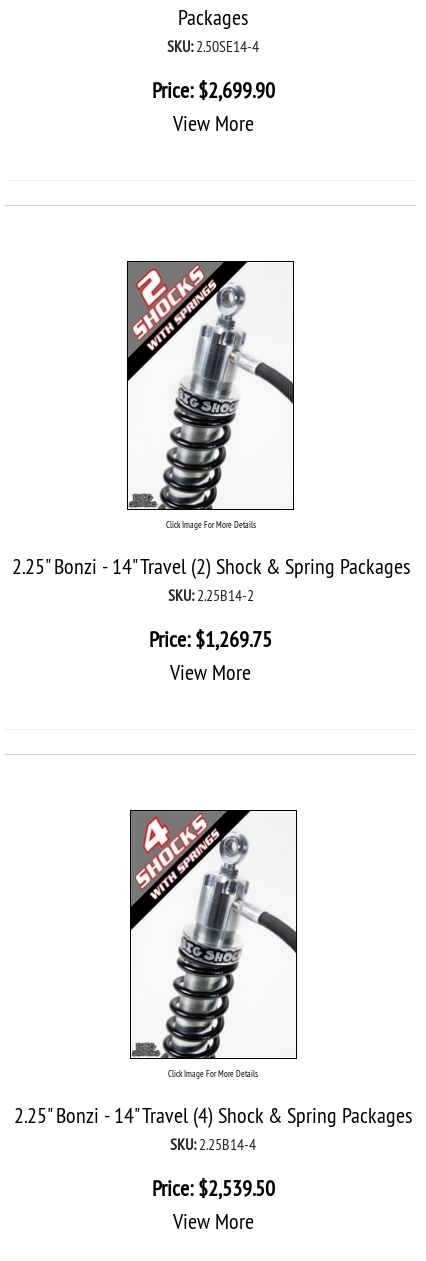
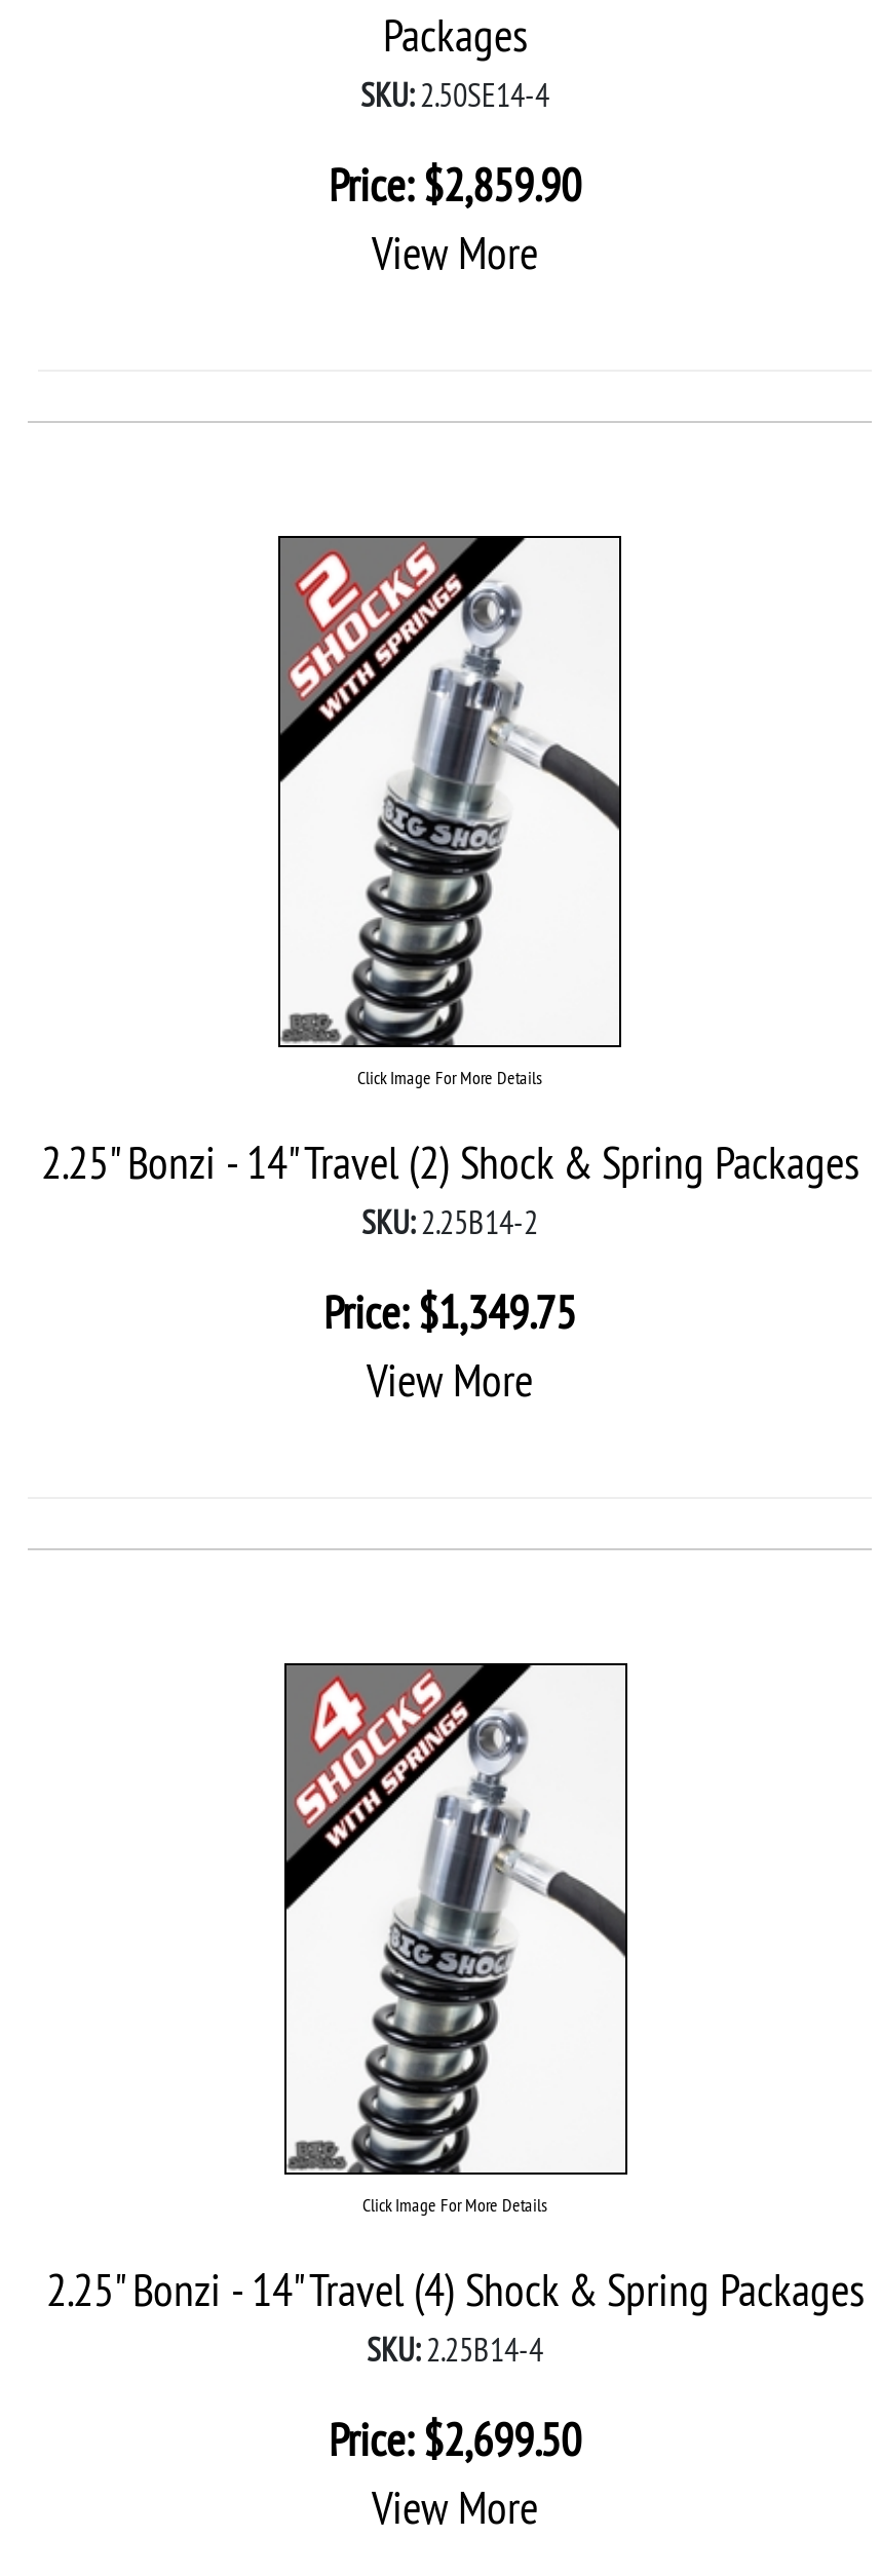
[151,76,274,104] Price: $2,699.90 -> [329,157,581,214] Price: $2,859.90
[149,625,272,653] Price: $1,269.75 -> [323,1284,576,1341] Price: $1,349.75
[151,1174,274,1202] Price: $2,539.50 -> [329,2411,581,2469] Price: $2,699.50

